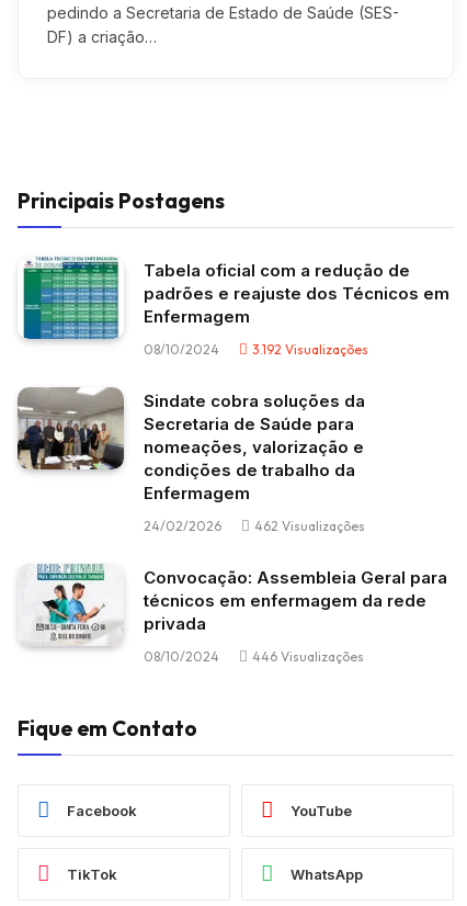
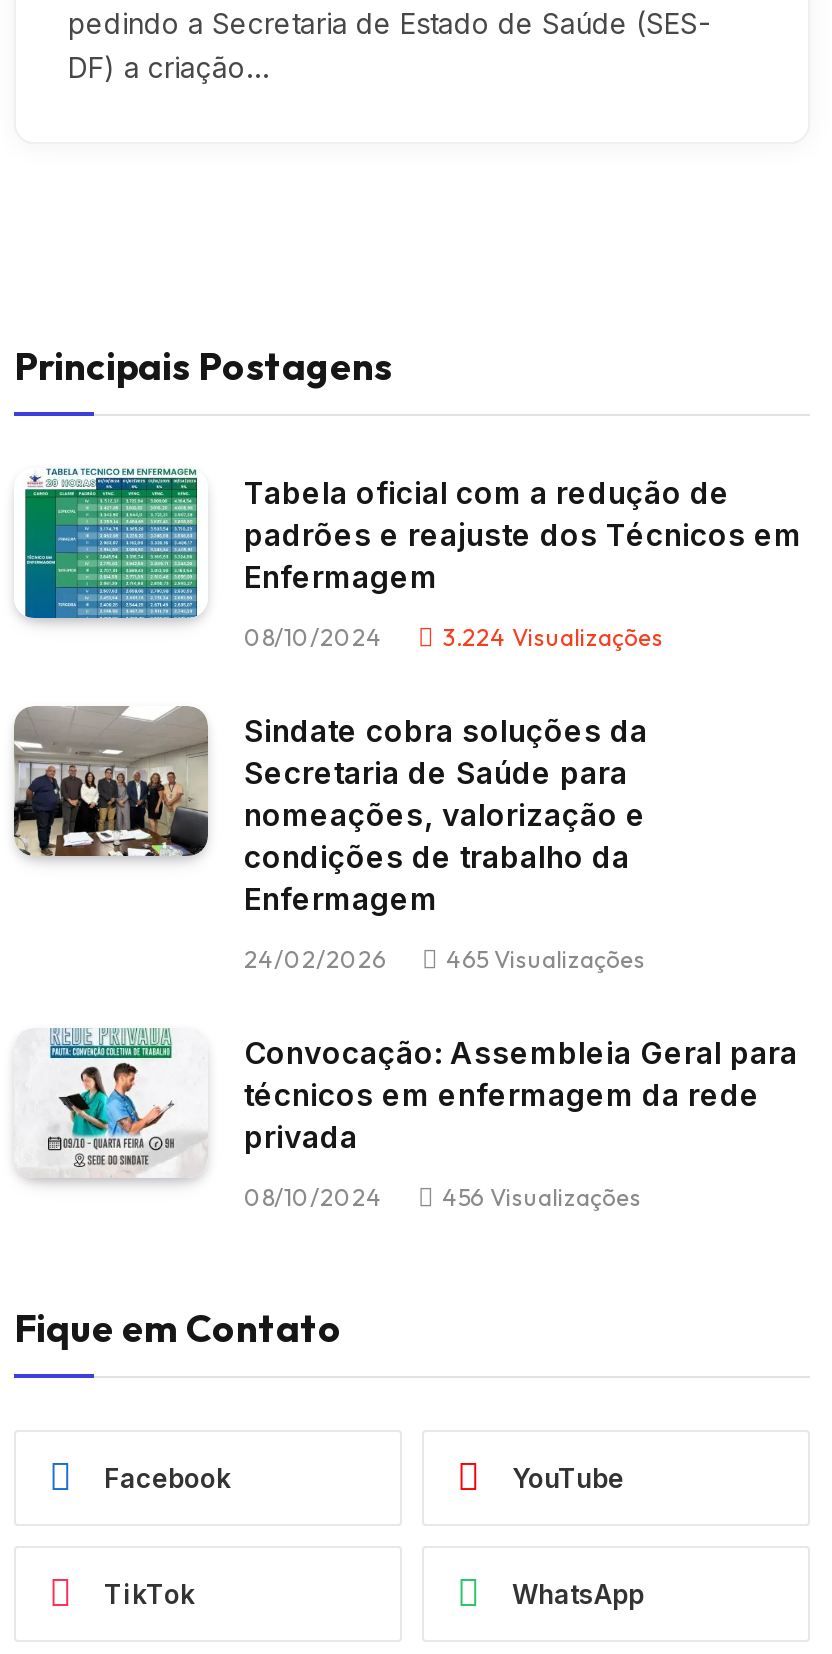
[252,341,368,358] 3.192 Visualizações -> [442,622,664,652] 3.224 Visualizações
[254,518,365,534] 462 Visualizações -> [446,944,646,974] 465 Visualizações
[252,648,364,665] 446 Visualizações -> [442,1182,642,1212] 456 Visualizações

